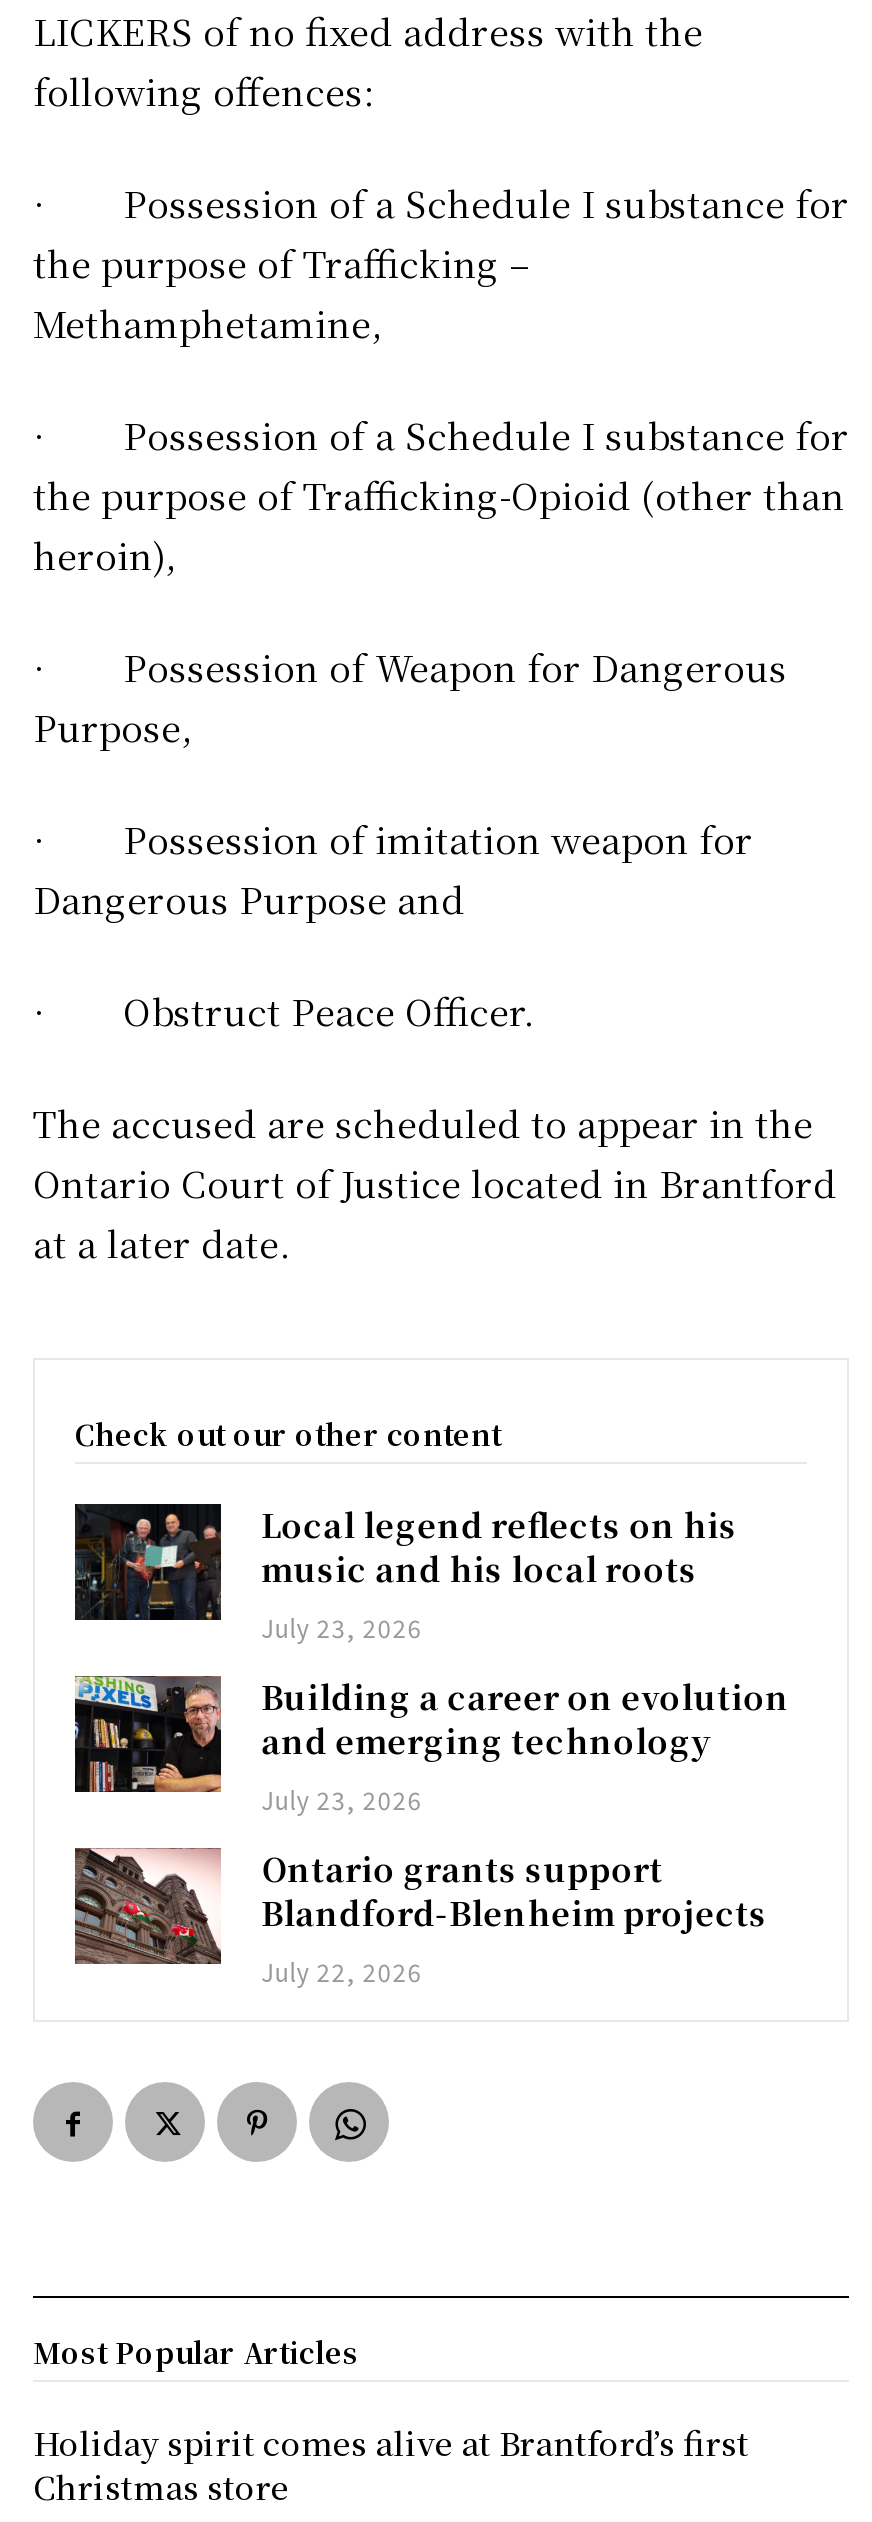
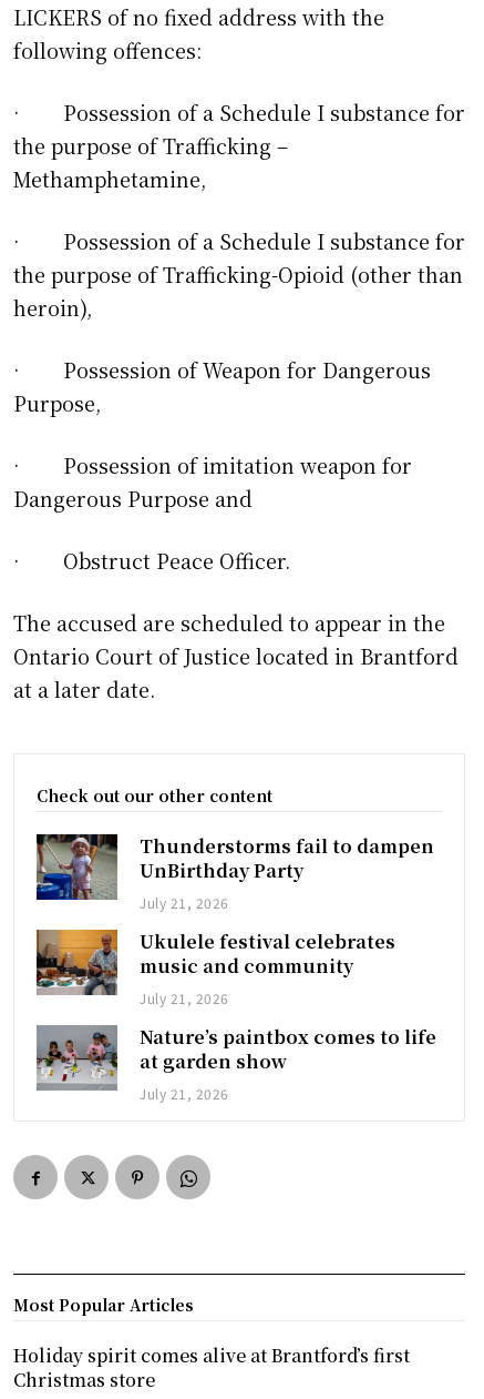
[73,1502,737,1644] [image] | Local legend reflects on his | music and his local roots | July 23, 2026 -> [35,833,434,912] [image] | Thunderstorms fail to dampen | UnBirthday Party | July 21, 2026
[73,1674,789,1816] [image] | Building a career on evolution | and emerging technology | July 23, 2026 -> [35,929,396,1007] [image] | Ukulele festival celebrates | music and community | July 21, 2026
[73,1846,767,1988] [image] | Ontario grants support | Blandford-Blenheim projects | July 22, 2026 -> [35,1024,437,1103] [image] | Nature’s paintbox comes to life | at garden show | July 21, 2026

